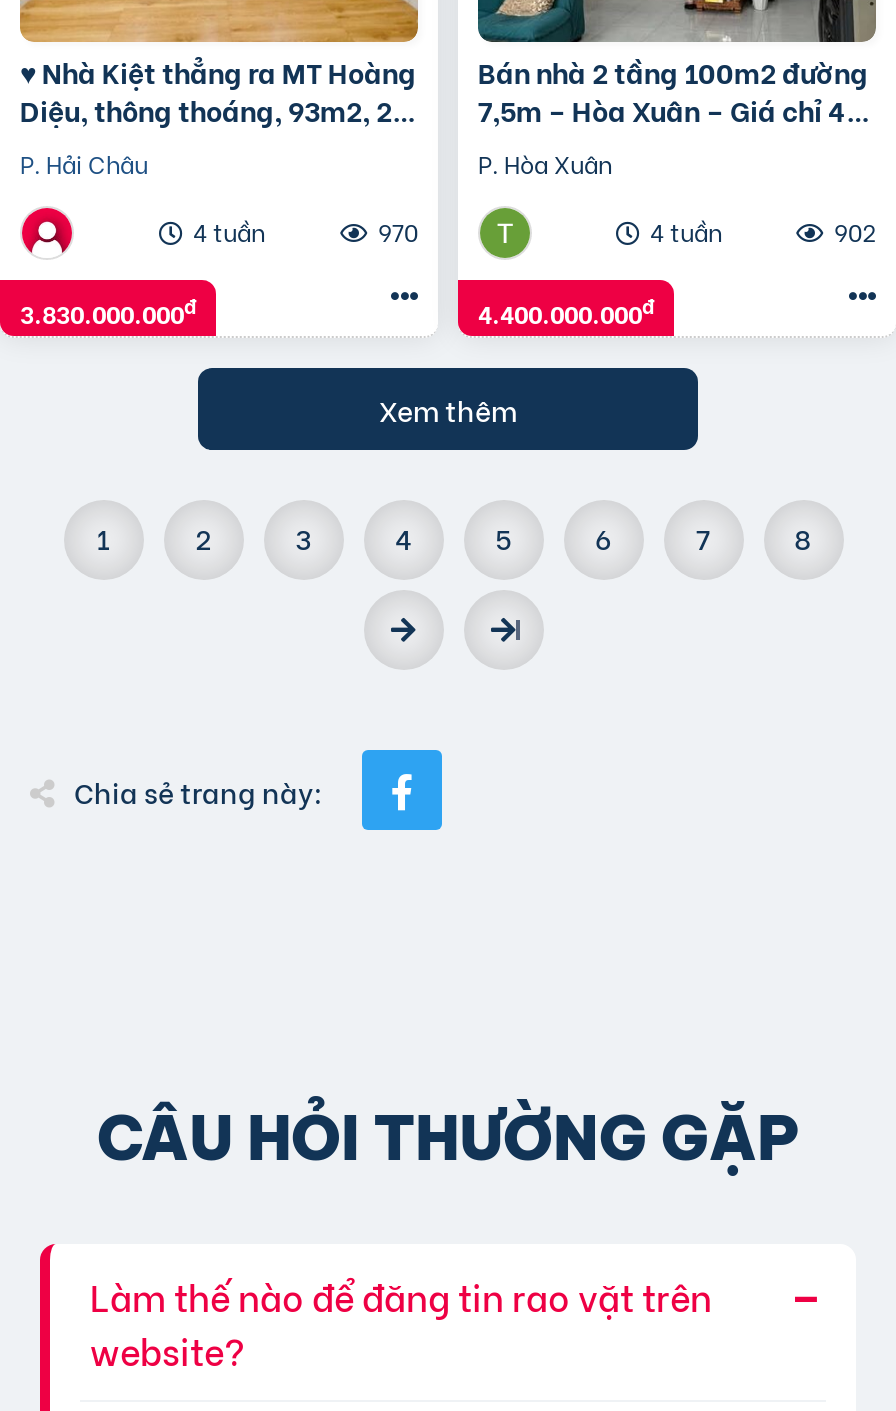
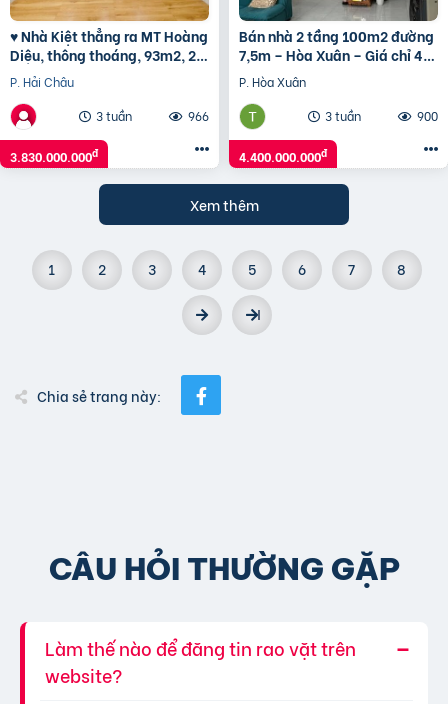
[193,213,265,247] 4 tuần -> [96,106,132,123] 3 tuần
[378,213,418,247] 970 -> [188,106,209,123] 966
[650,213,722,247] 4 tuần -> [325,106,361,123] 3 tuần
[834,213,876,247] 902 -> [417,106,438,123] 900

